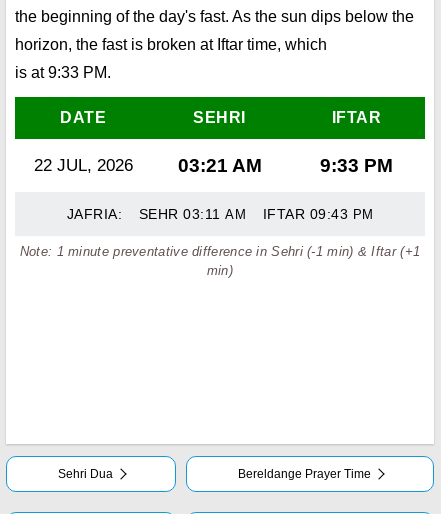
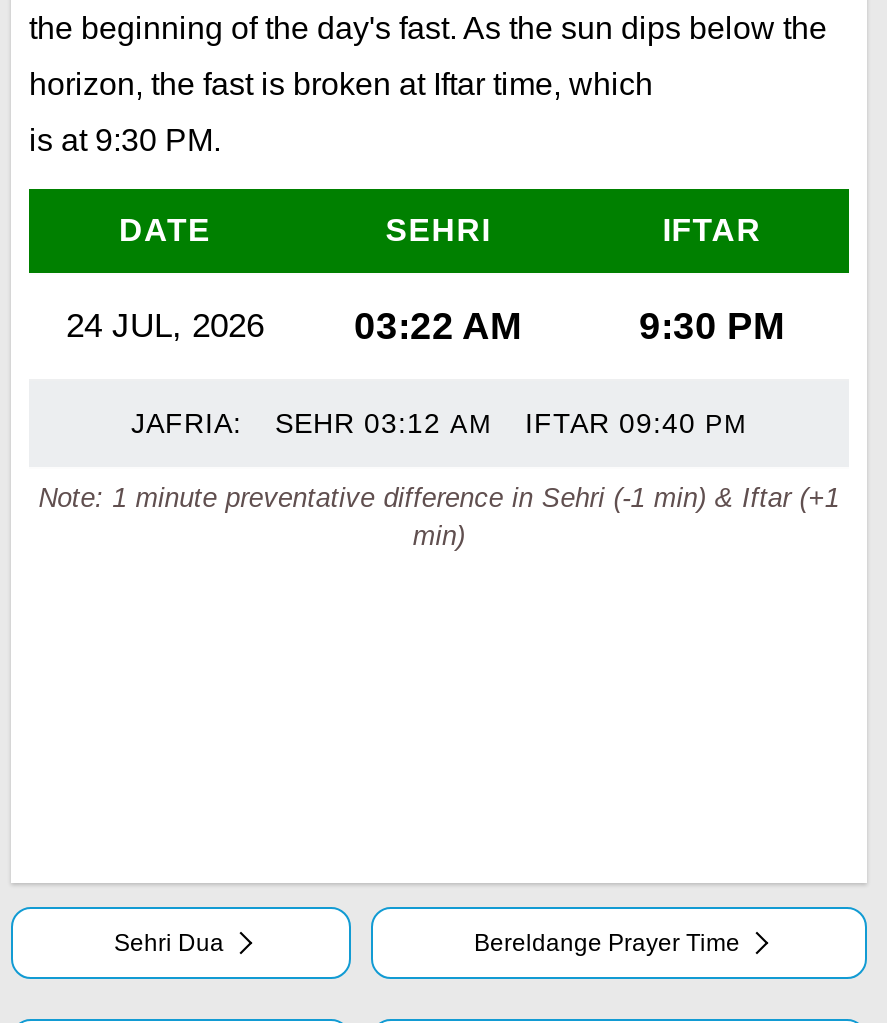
[15,64,111,81] is at 9:33 PM. -> [29,123,221,157] is at 9:30 PM.
[33,156,132,175] 22 JUL, 2026 -> [66,307,264,345] 24 JUL, 2026
[177,155,261,176] 03:21 AM -> [354,305,522,347] 03:22 AM
[320,155,393,176] 9:33 PM -> [639,305,785,347] 9:30 PM
[138,206,246,222] SEHR 03:11 AM -> [275,407,492,439] SEHR 03:12 AM
[262,206,373,222] IFTAR 09:43 PM -> [525,407,747,439] IFTAR 09:40 PM

